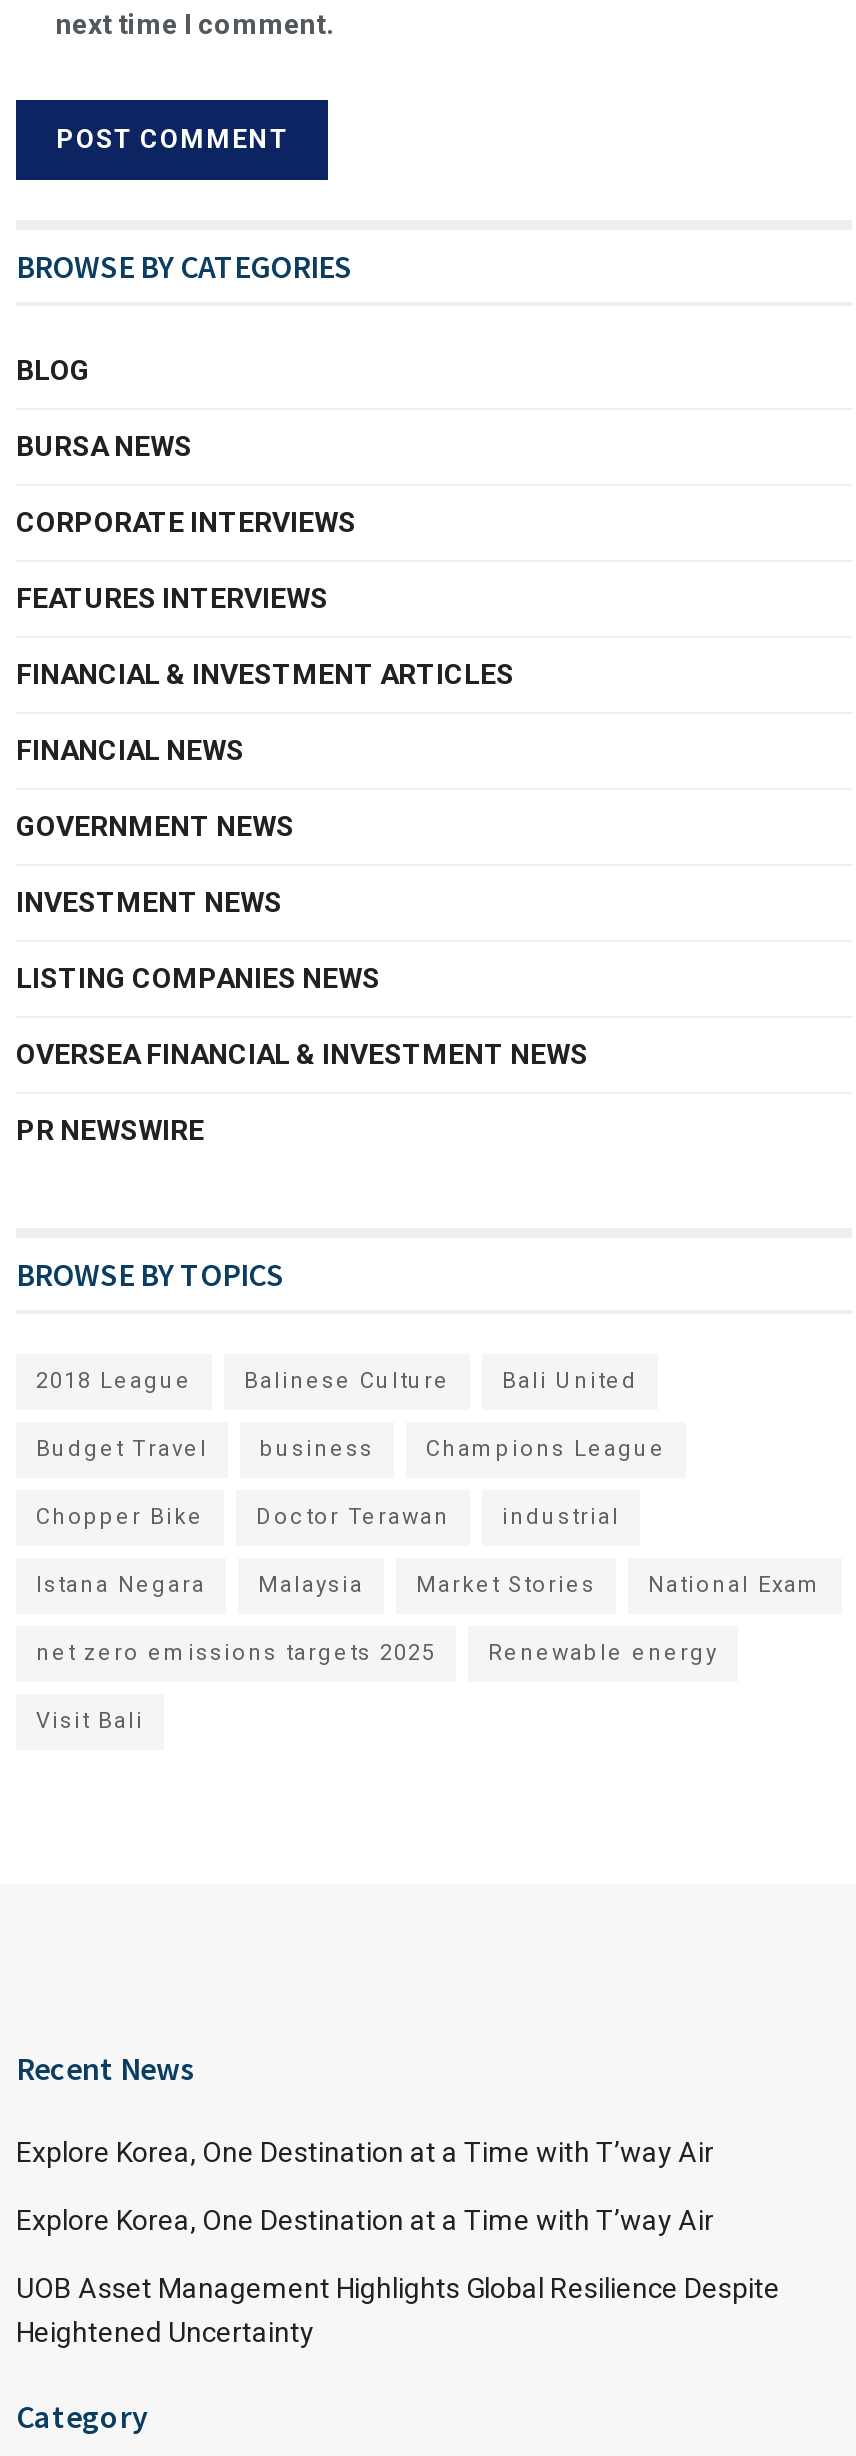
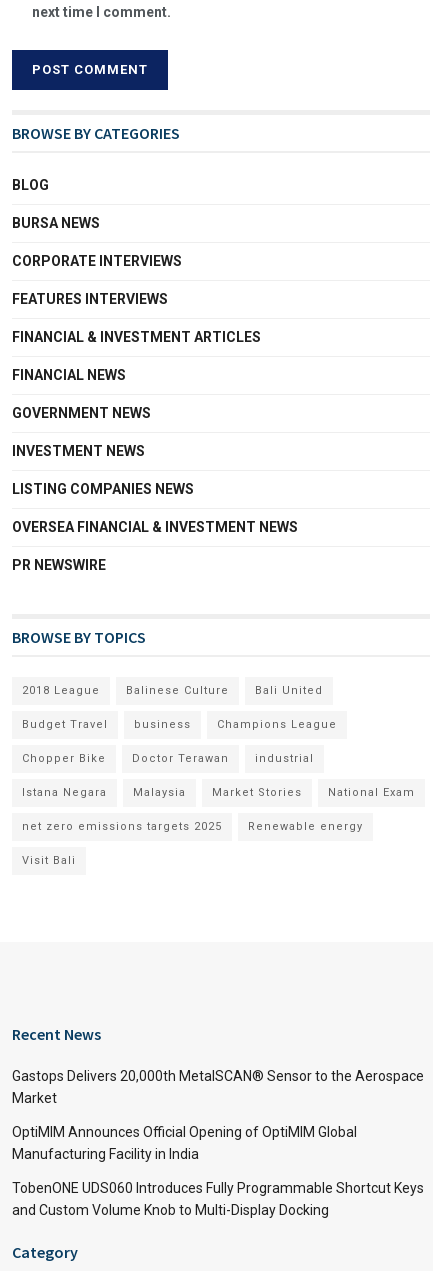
[16,2137,714,2169] Explore Korea, One Destination at a Time with T’way Air -> [12,1068,424,1106] Gastops Delivers 20,000th MetalSCAN® Sensor to the Aerospace | Market
[16,2205,714,2237] Explore Korea, One Destination at a Time with T’way Air -> [12,1124,357,1162] OptiMIM Announces Official Opening of OptiMIM Global | Manufacturing Facility in India
[16,2273,780,2349] UOB Asset Management Highlights Global Resilience Despite | Heightened Uncertainty -> [12,1180,424,1218] TobenONE UDS060 Introduces Fully Programmable Shortcut Keys | and Custom Volume Knob to Multi-Display Docking

